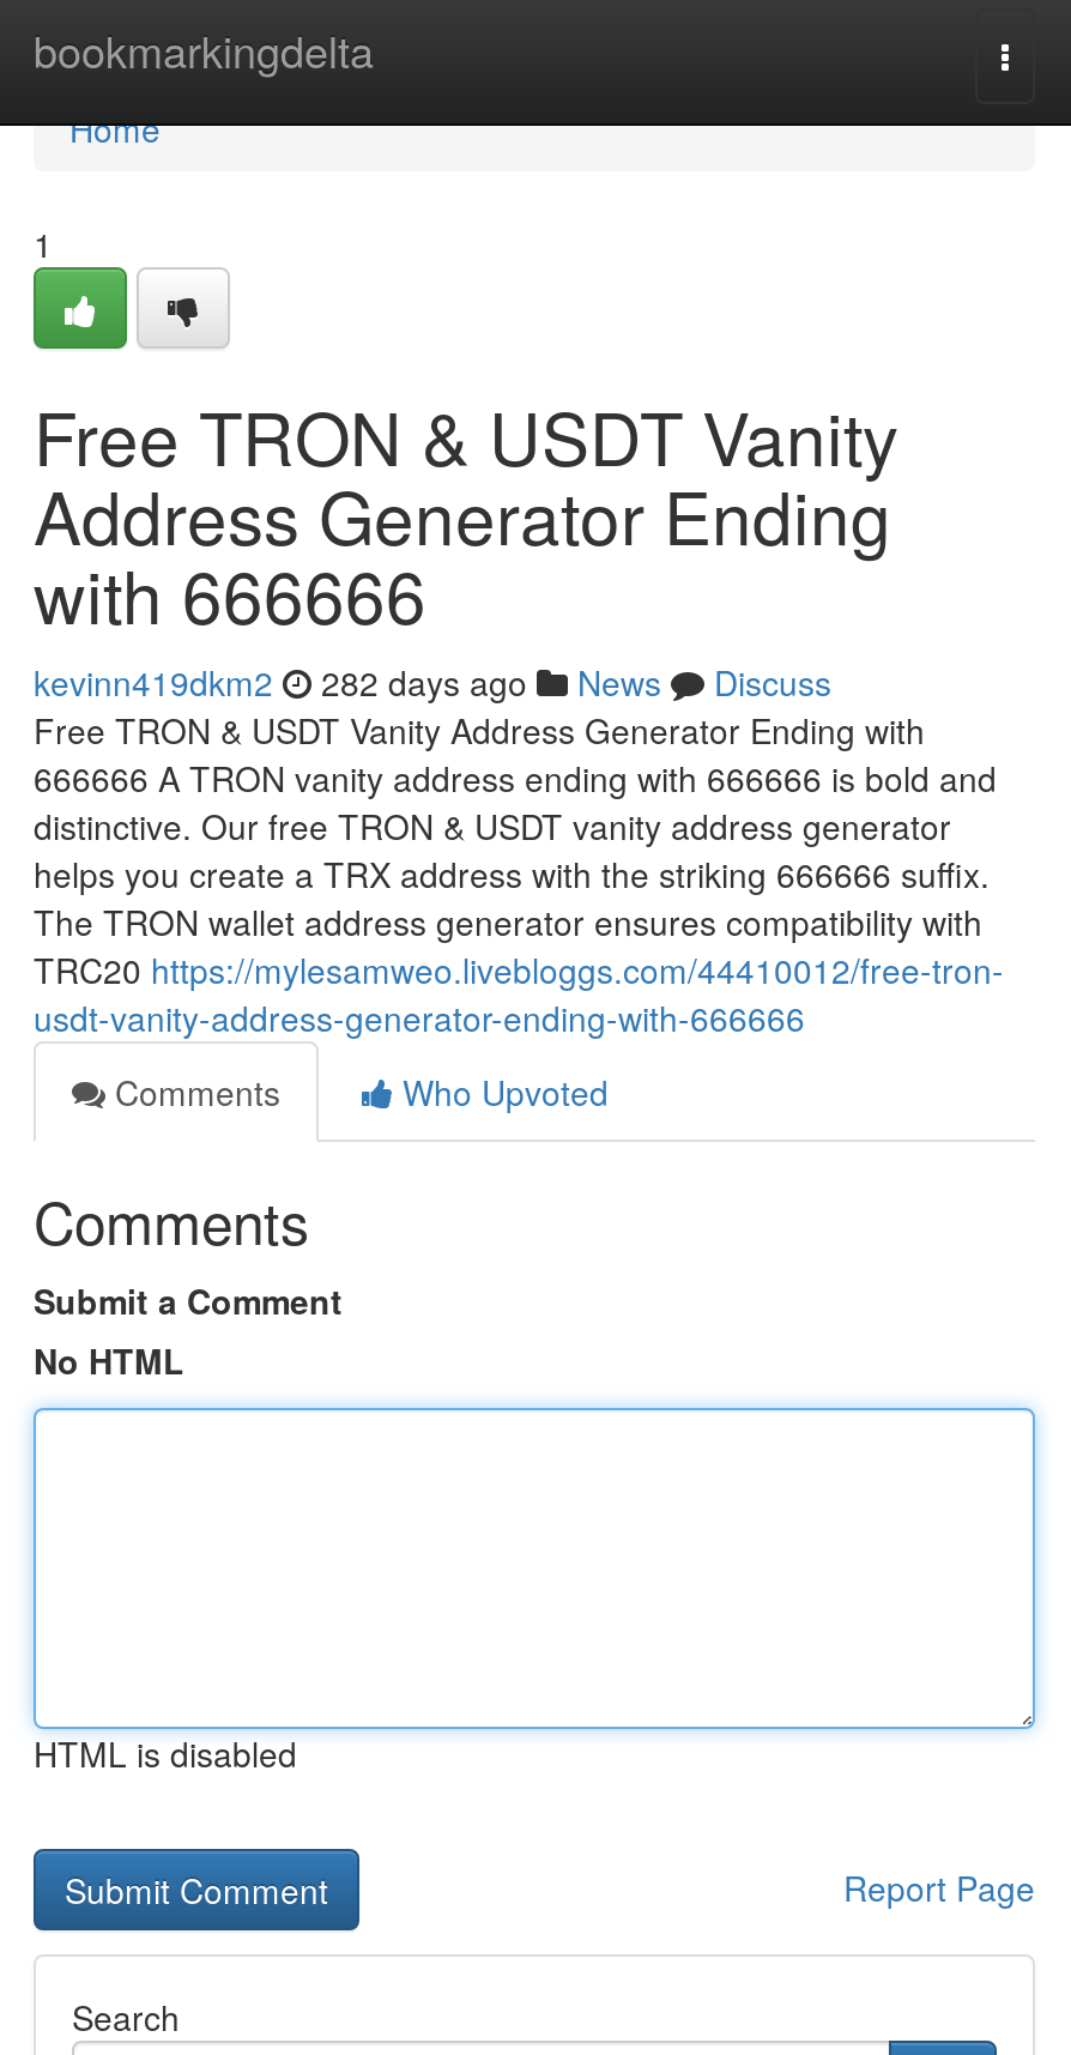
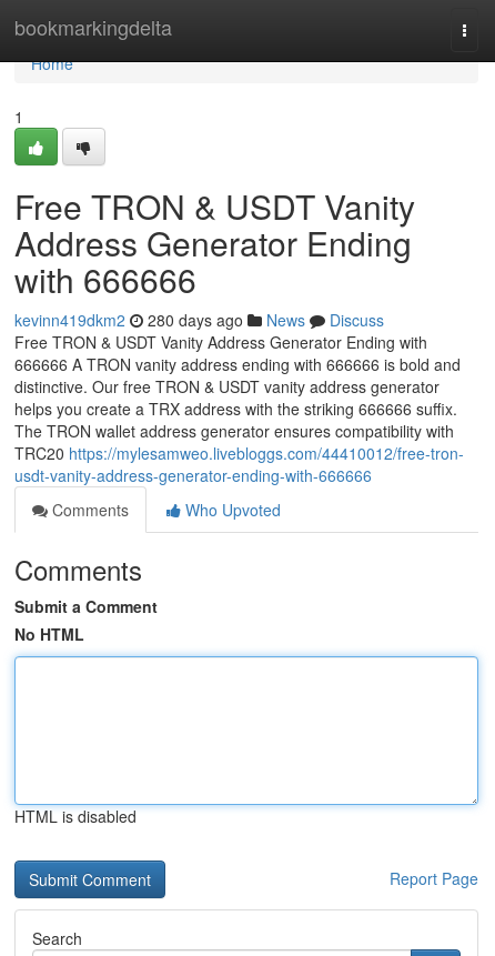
[34,658,831,706] kevinn419dkm2 282 days ago News Discuss -> [14,309,384,331] kevinn419dkm2 280 days ago News Discuss

